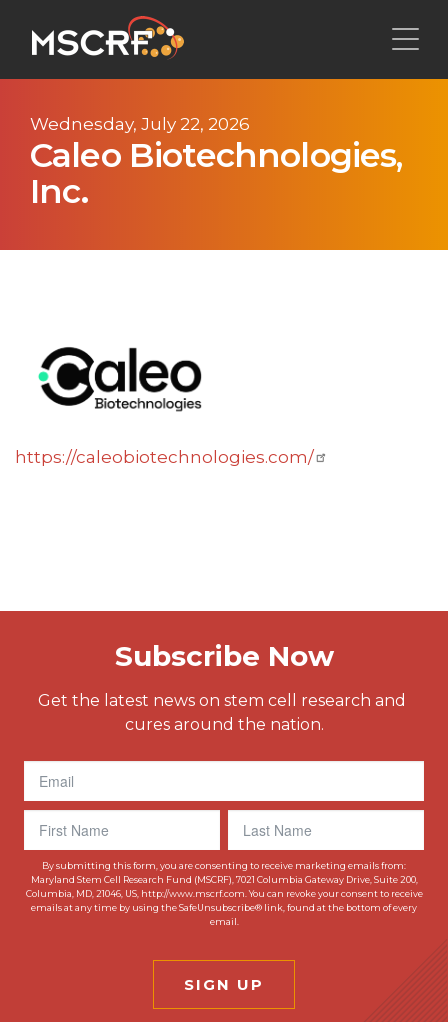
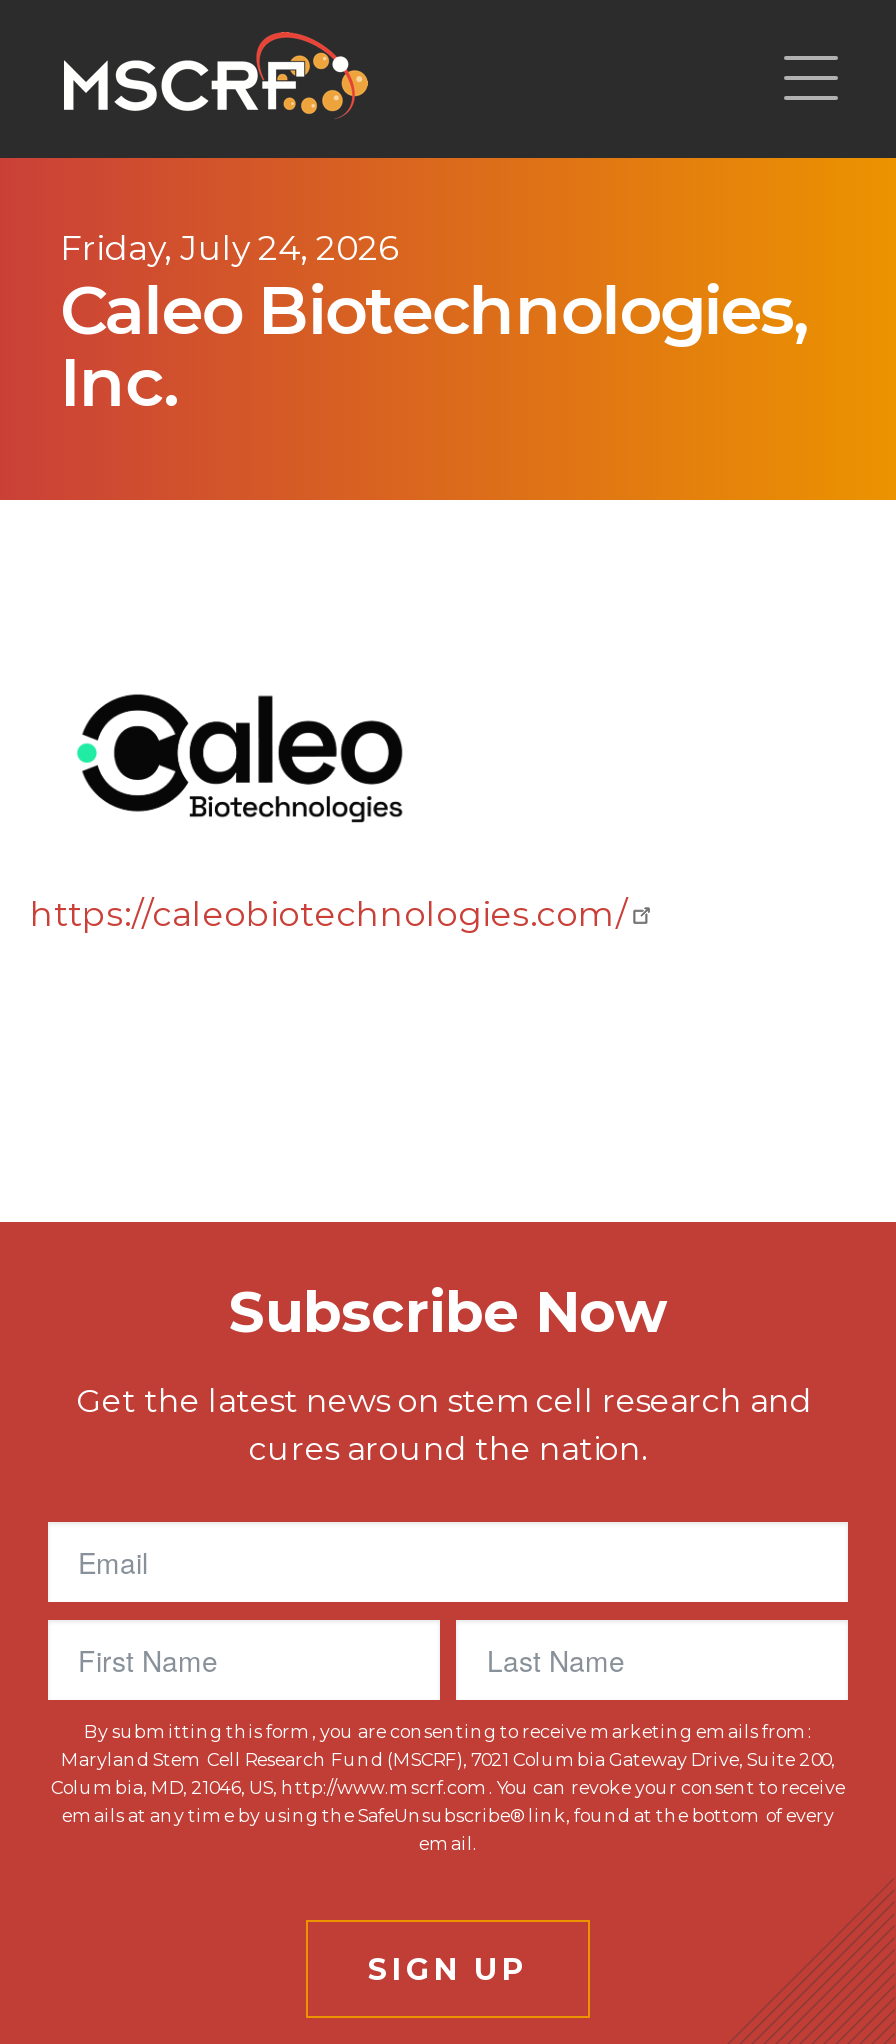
[30,114,250,134] Wednesday, July 22, 2026 -> [60,228,400,268] Friday, July 24, 2026

